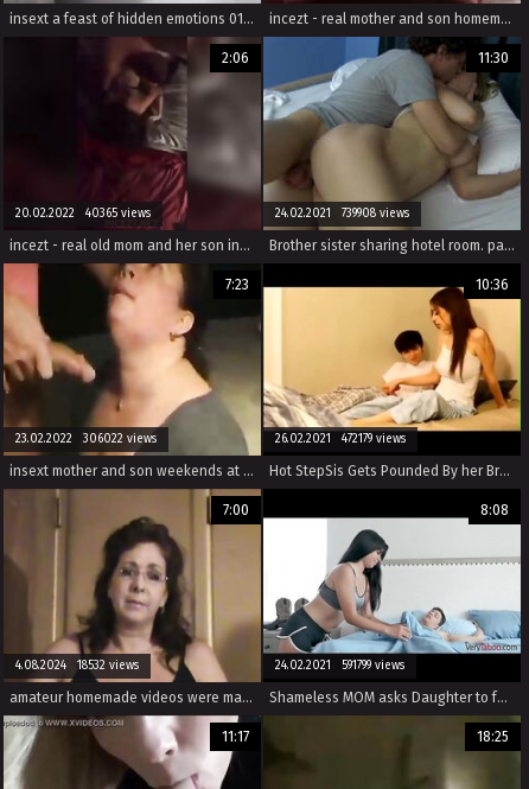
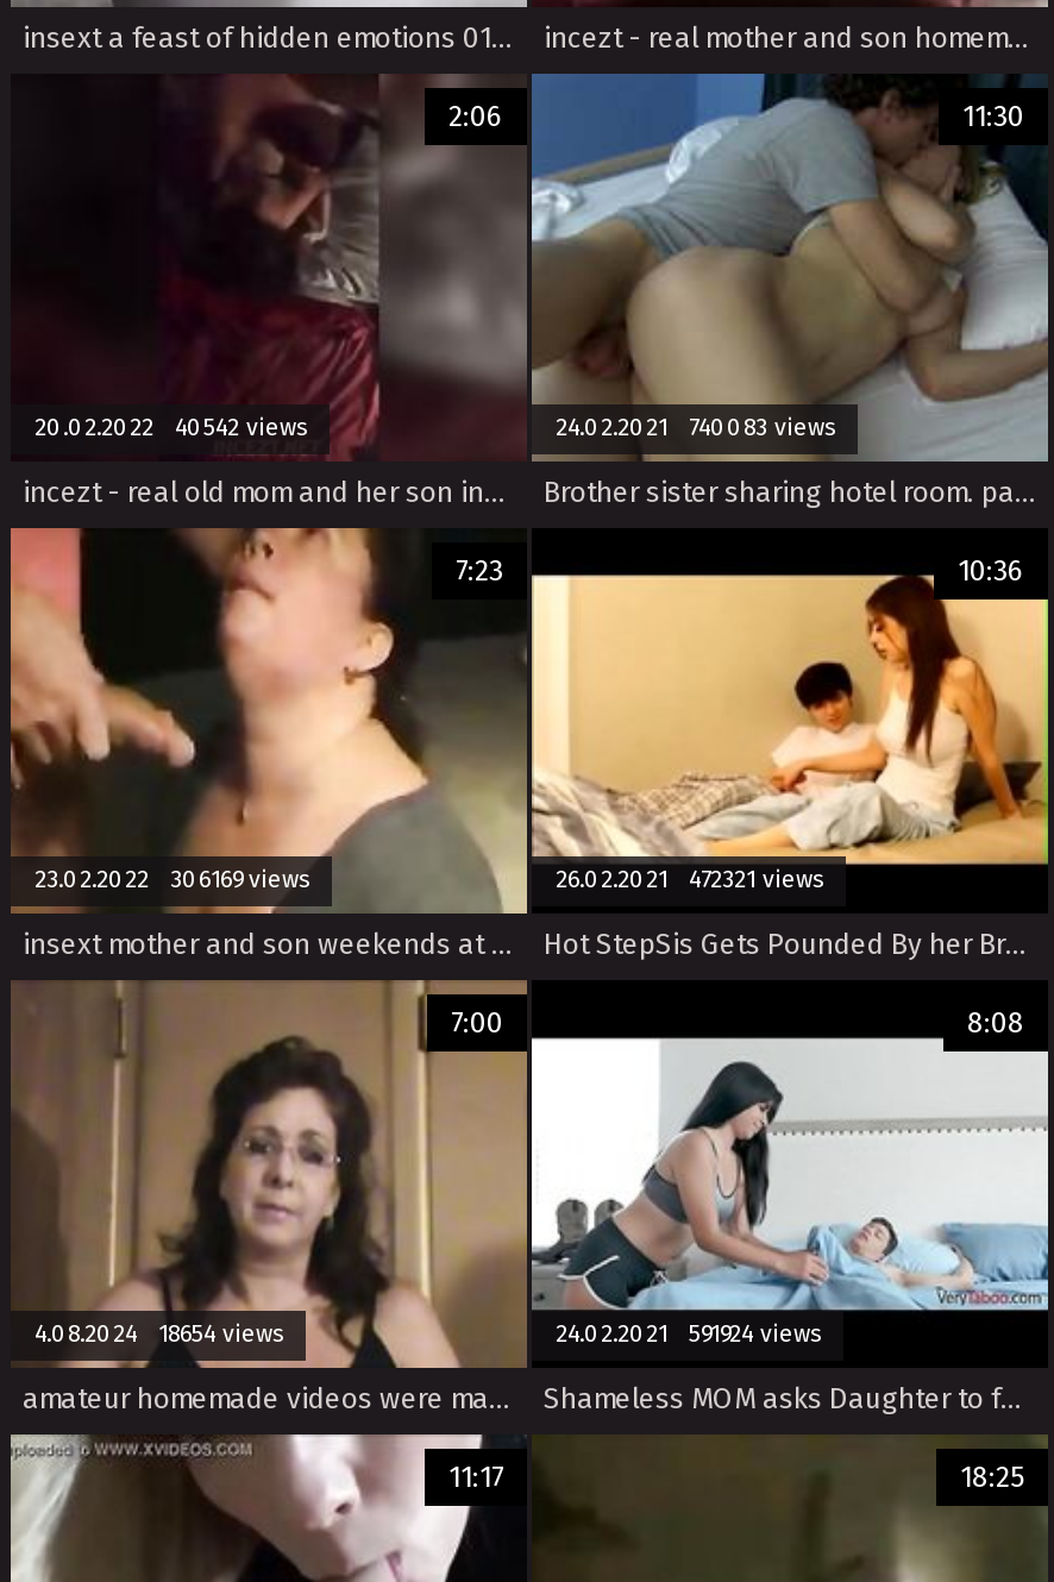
[15,206,151,220] 20.02.2022 40365 views -> [34,413,306,441] 20.02.2022 40542 views
[275,206,409,220] 24.02.2021 739908 views -> [556,413,834,441] 24.02.2021 740083 views
[15,432,157,446] 23.02.2022 306022 views -> [34,866,308,895] 23.02.2022 306169 views
[275,432,406,446] 26.02.2021 472179 views -> [556,866,822,895] 26.02.2021 472321 views
[15,658,139,673] 4.08.2024 18532 views -> [34,1320,282,1349] 4.08.2024 18654 views
[275,658,404,673] 24.02.2021 591799 views -> [556,1320,820,1349] 24.02.2021 591924 views

